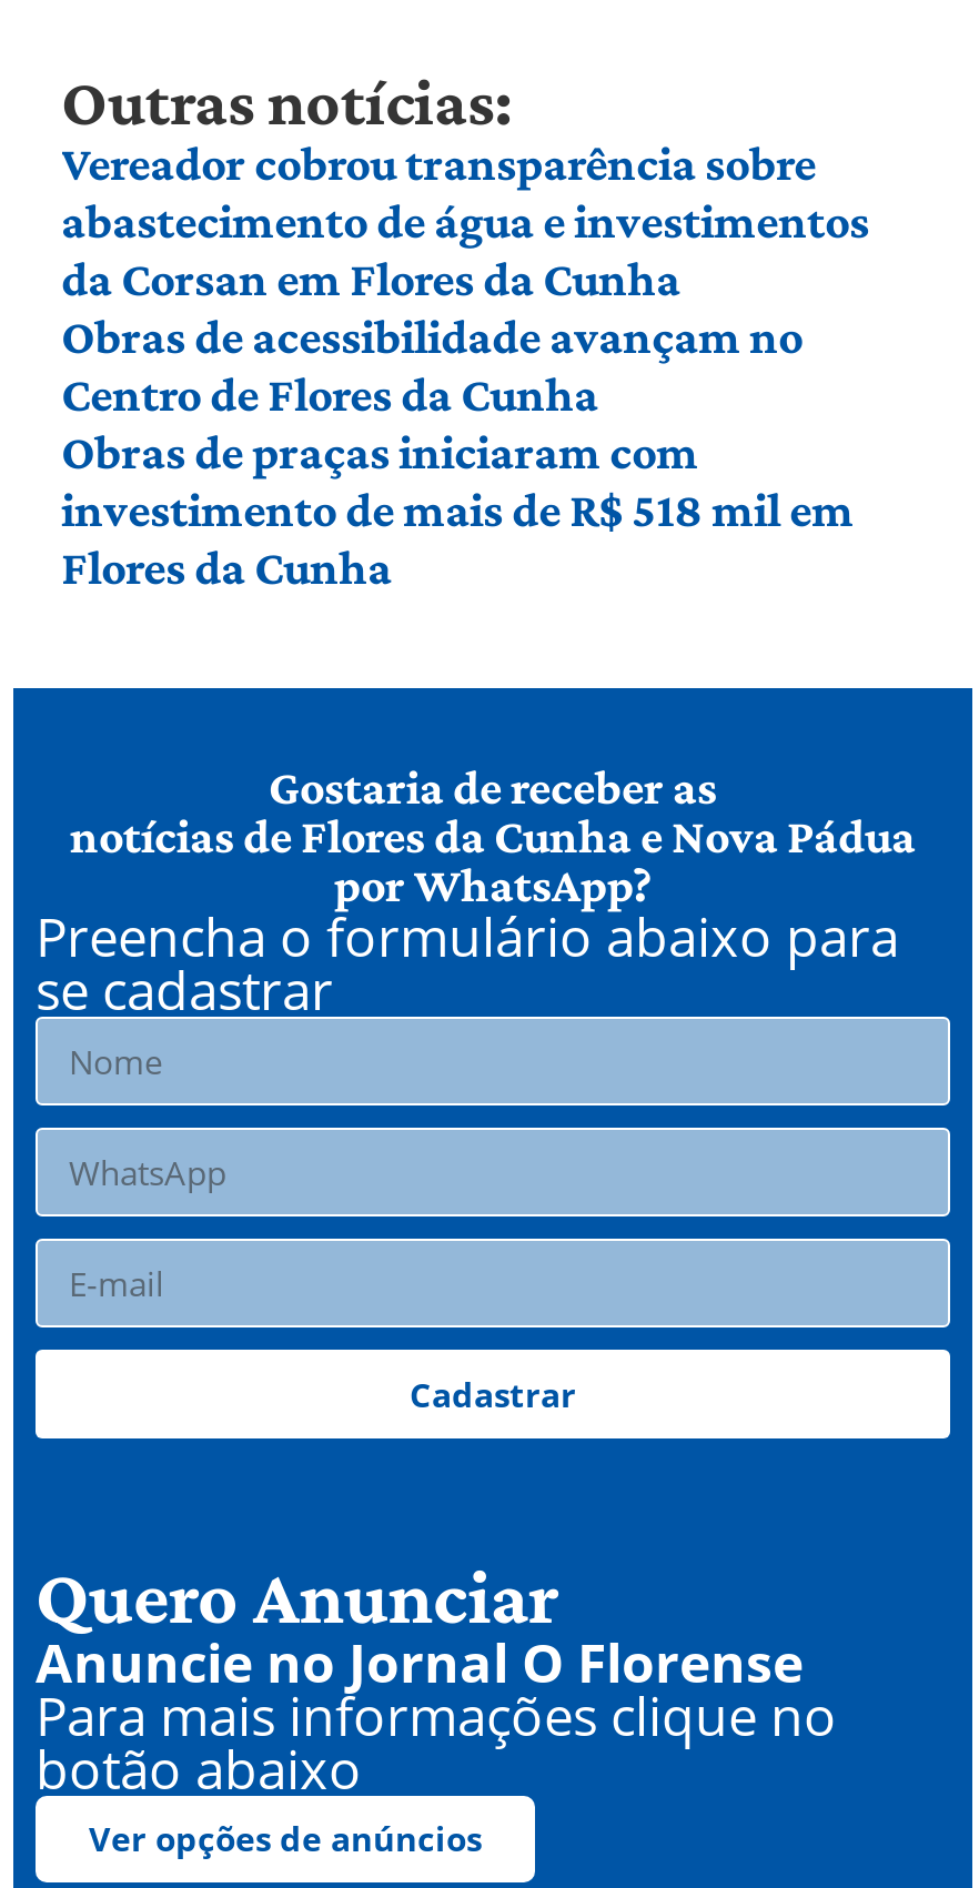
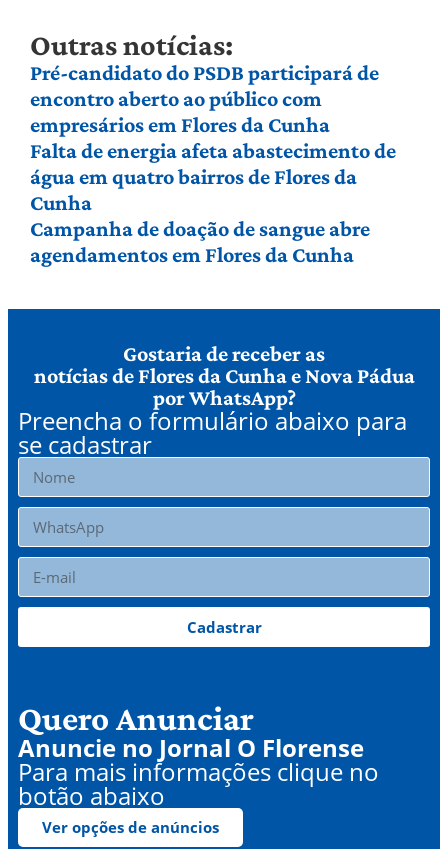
[61,134,869,594] Vereador cobrou transparência sobre | abastecimento de água e investimentos | da Corsan em Flores da Cunha | Obras de acessibilidade avançam no | Centro de Flores da Cunha | Obras de praças iniciaram com | investimento de mais de R$ 518 mil em | Flores da Cunha -> [30,60,396,267] Pré-candidato do PSDB participará de | encontro aberto ao público com | empresários em Flores da Cunha | Falta de energia afeta abastecimento de | água em quatro bairros de Flores da | Cunha | Campanha de doação de sangue abre | agendamentos em Flores da Cunha

